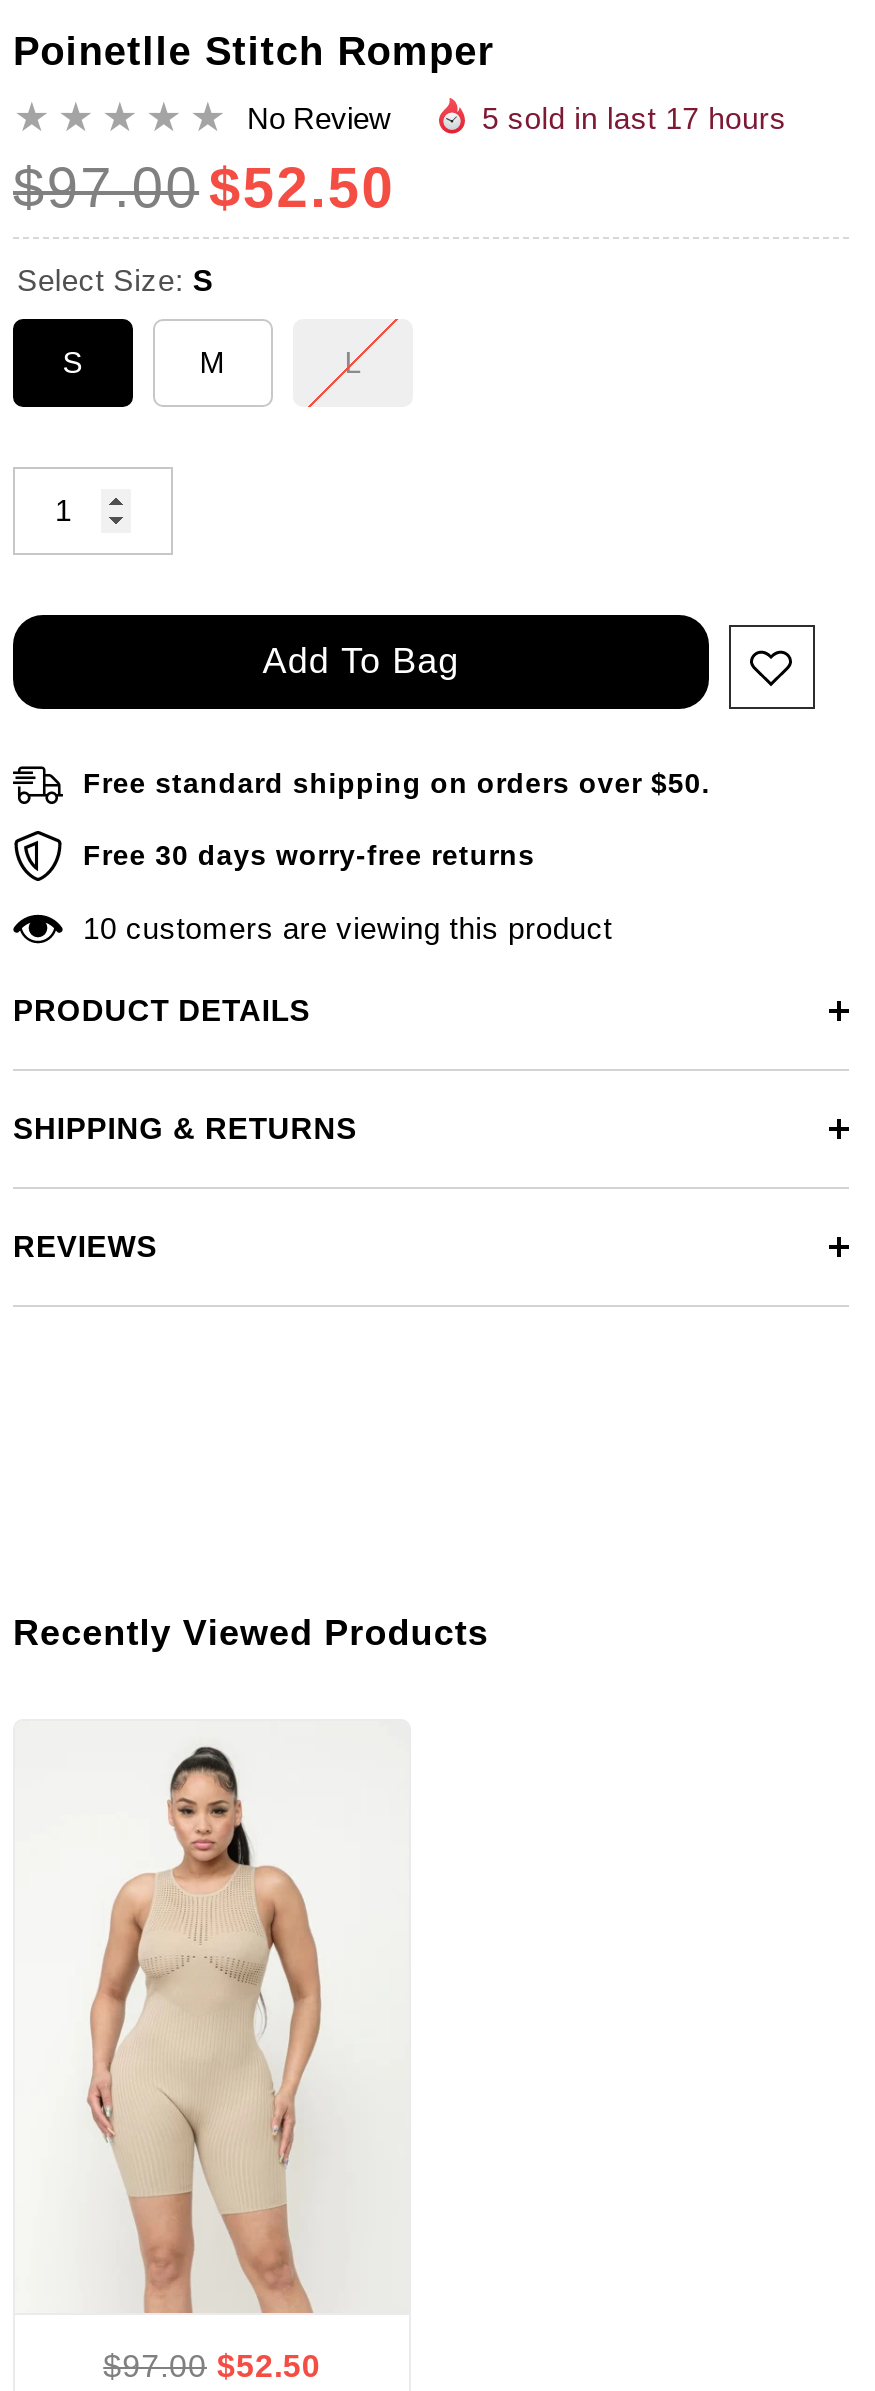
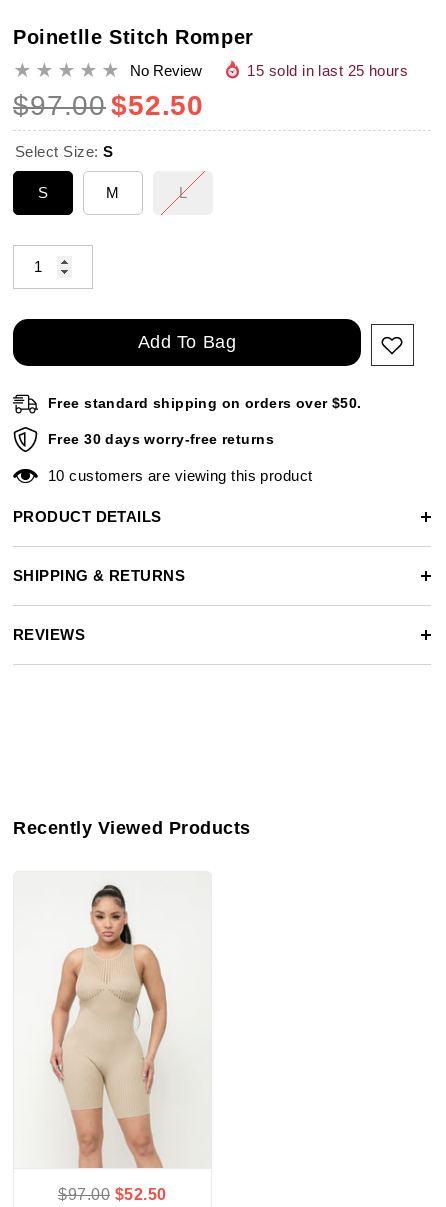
[482,102,787,136] 5 sold in last 17 hours -> [247,62,408,79] 15 sold in last 25 hours

